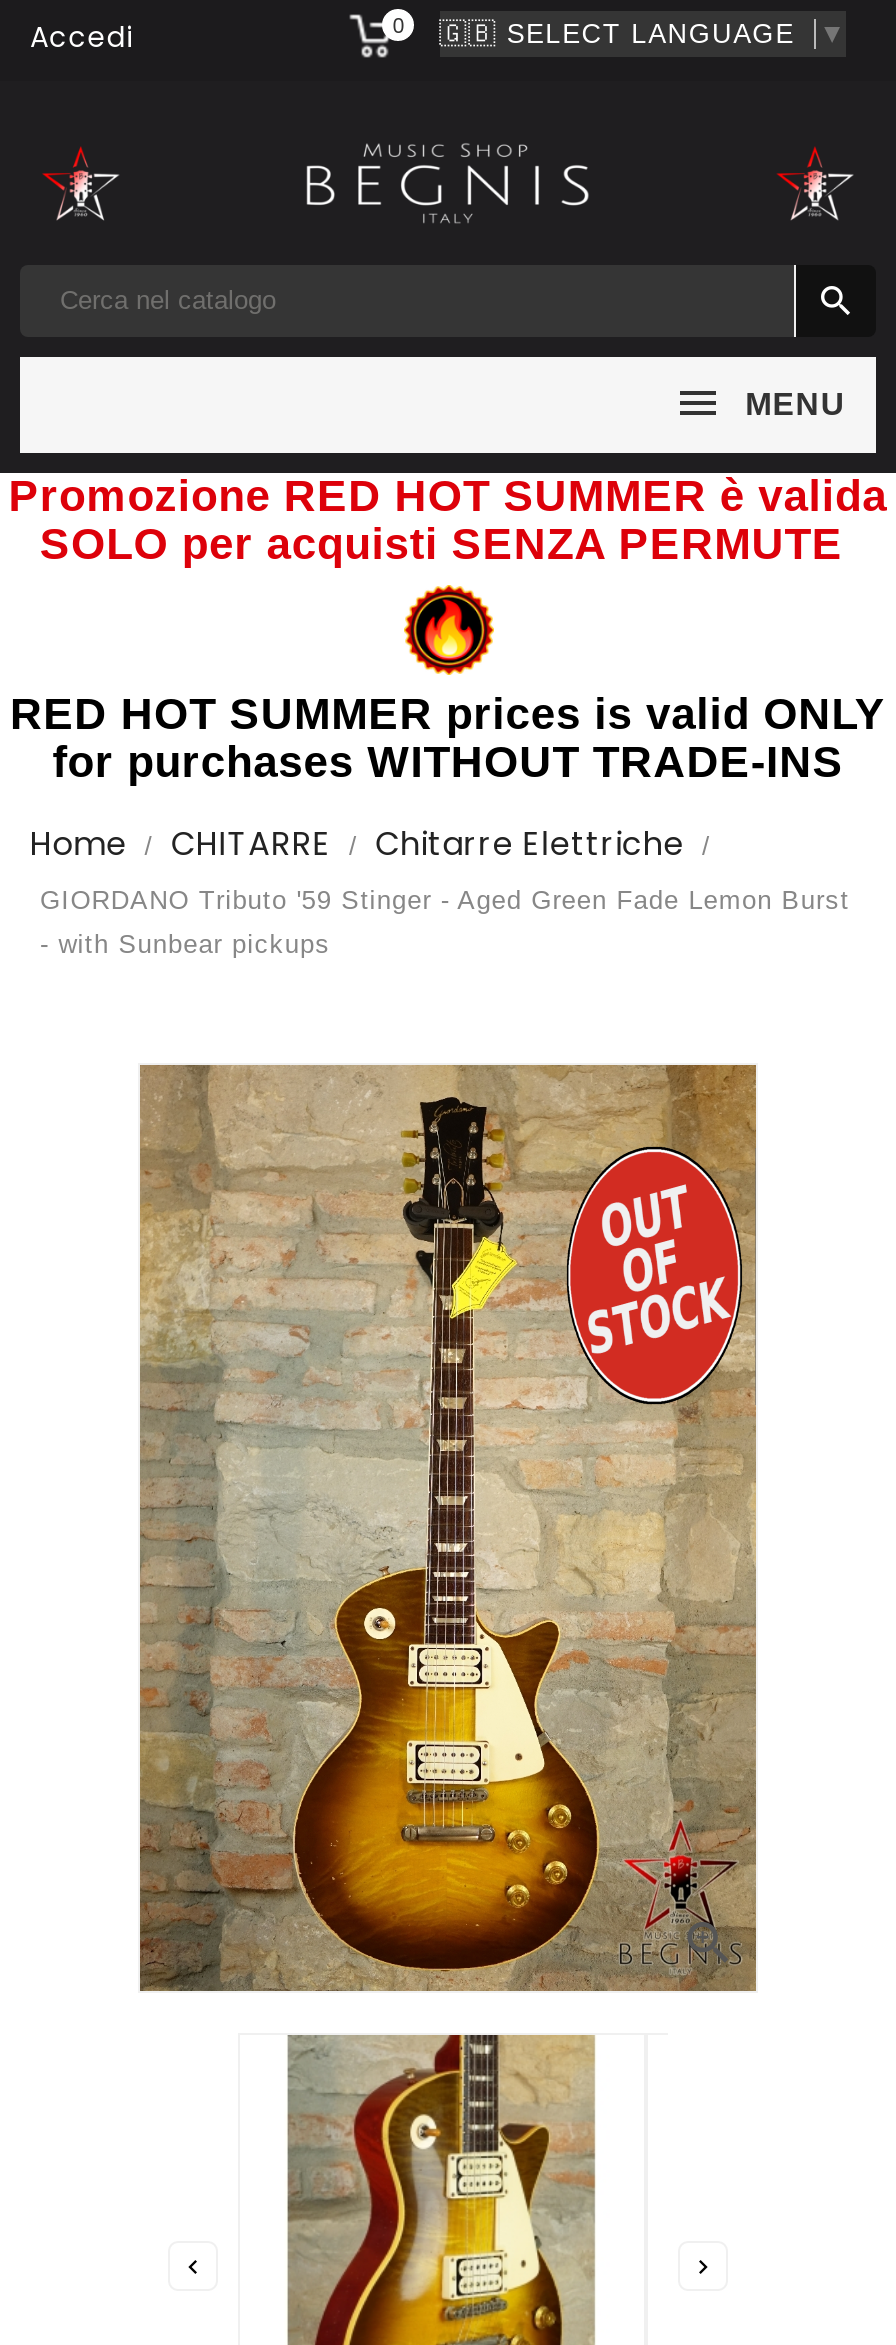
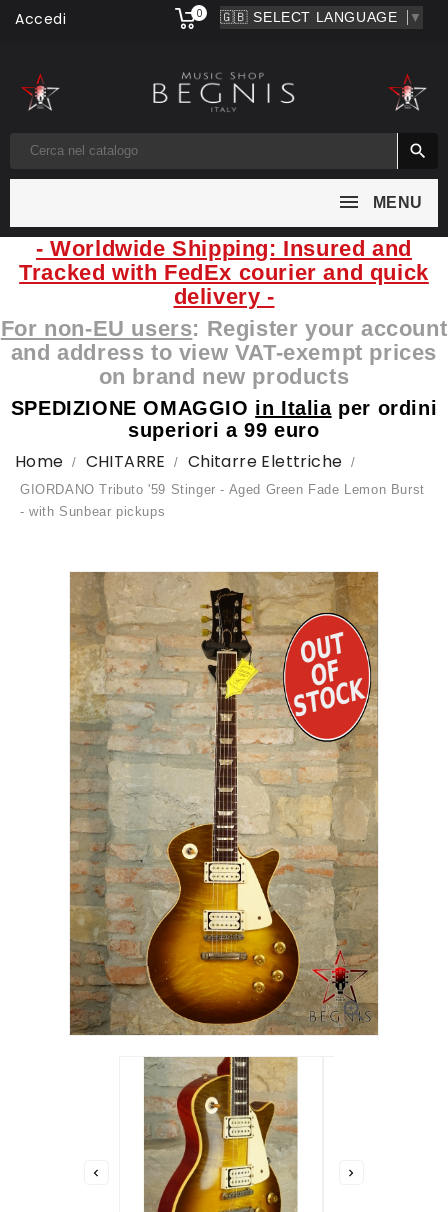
[9,472,887,788] Promozione RED HOT SUMMER è valida | SOLO per acquisti SENZA PERMUTE | RED HOT SUMMER prices is valid ONLY | for purchases WITHOUT TRADE-INS -> [1,236,447,441] - Worldwide Shipping: Insured and | Tracked with FedEx courier and quick | delivery - | For non-EU users: Register your account | and address to view VAT-exempt prices | on brand new products | SPEDIZIONE OMAGGIO in Italia per ordini | superiori a 99 euro

